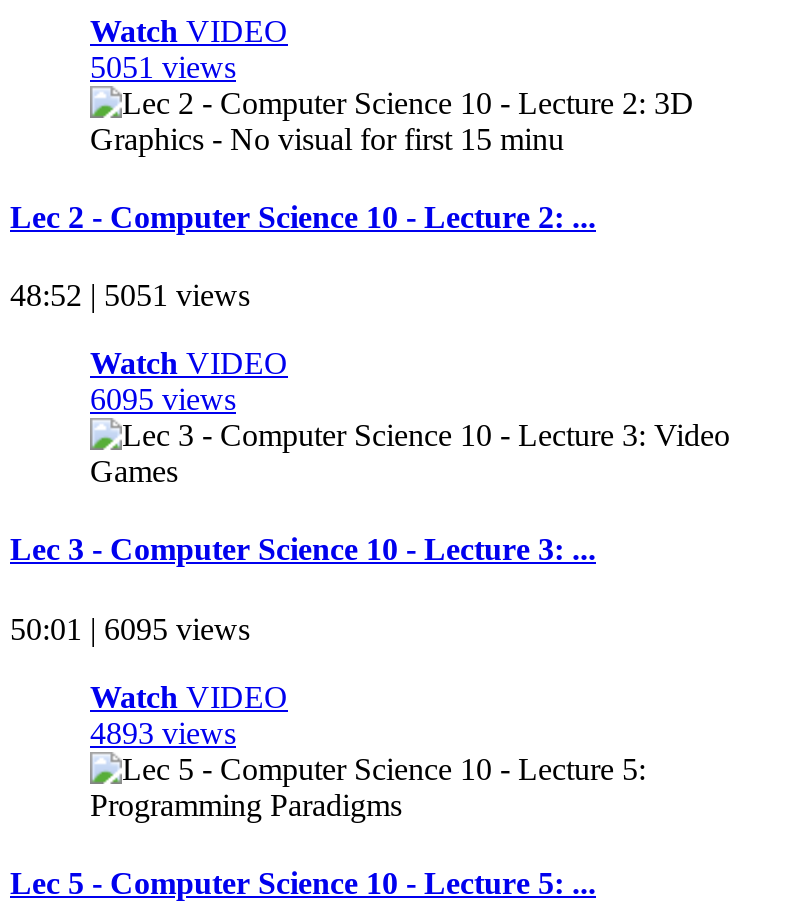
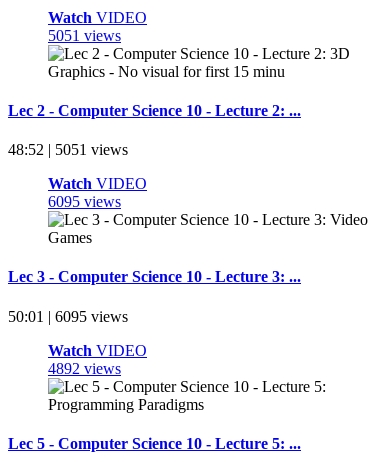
[90,715,236,749] 4893 views -> [48,360,121,377] 4892 views

